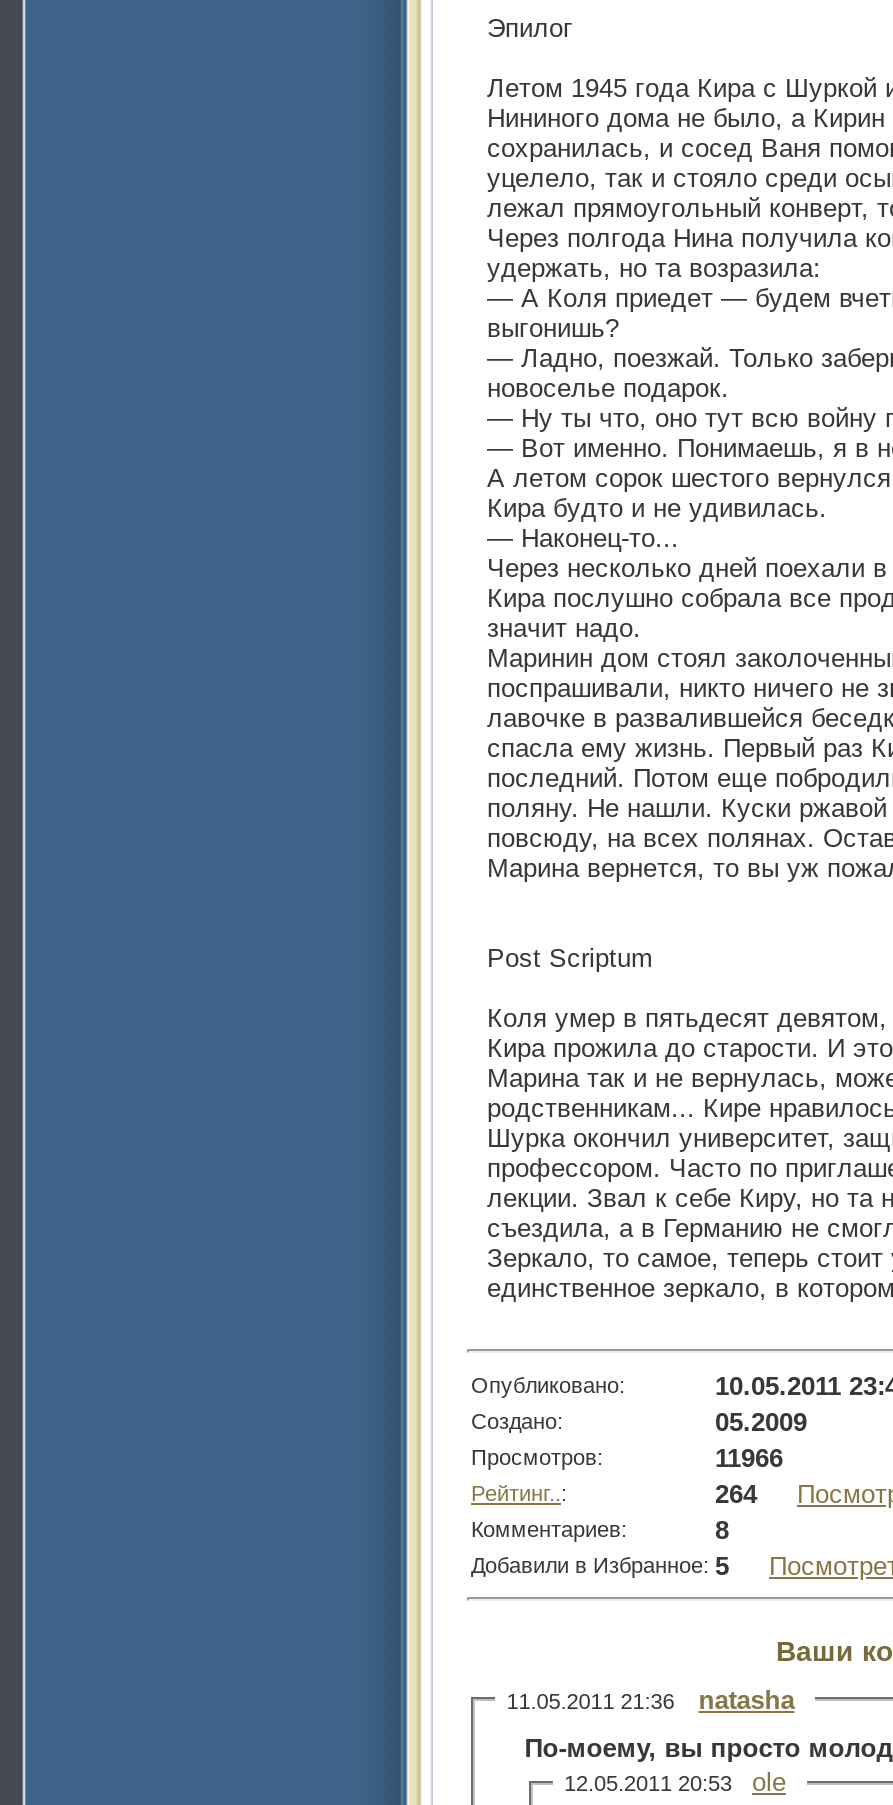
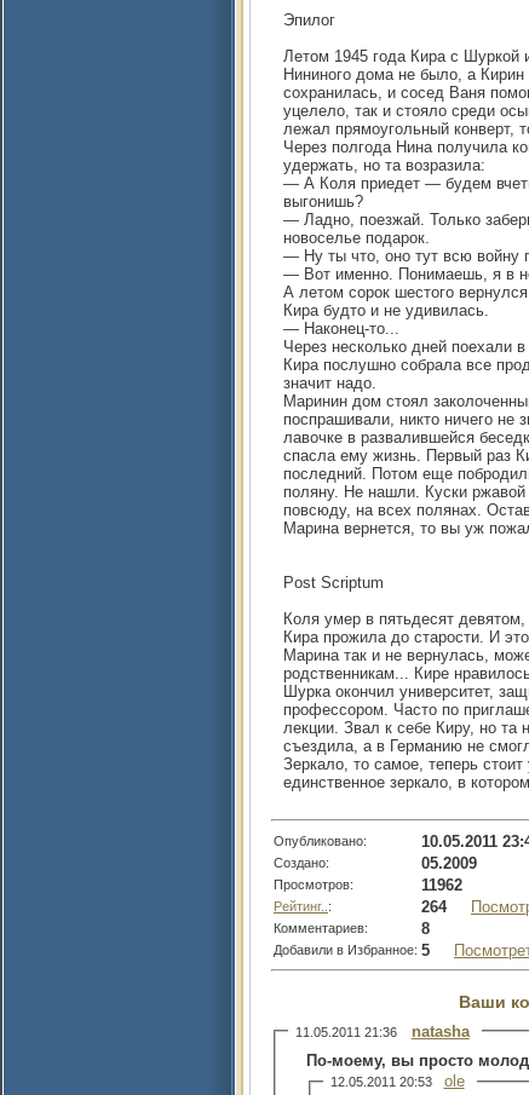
[715,1442,783,1472] 11966 -> [421,875,462,894] 11962

